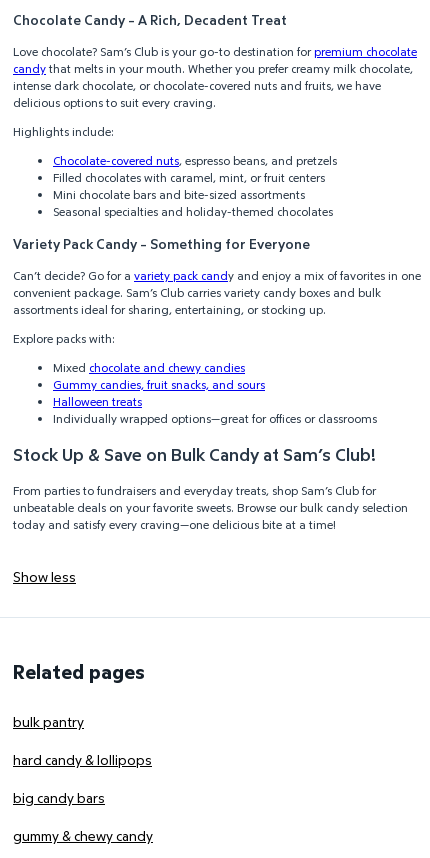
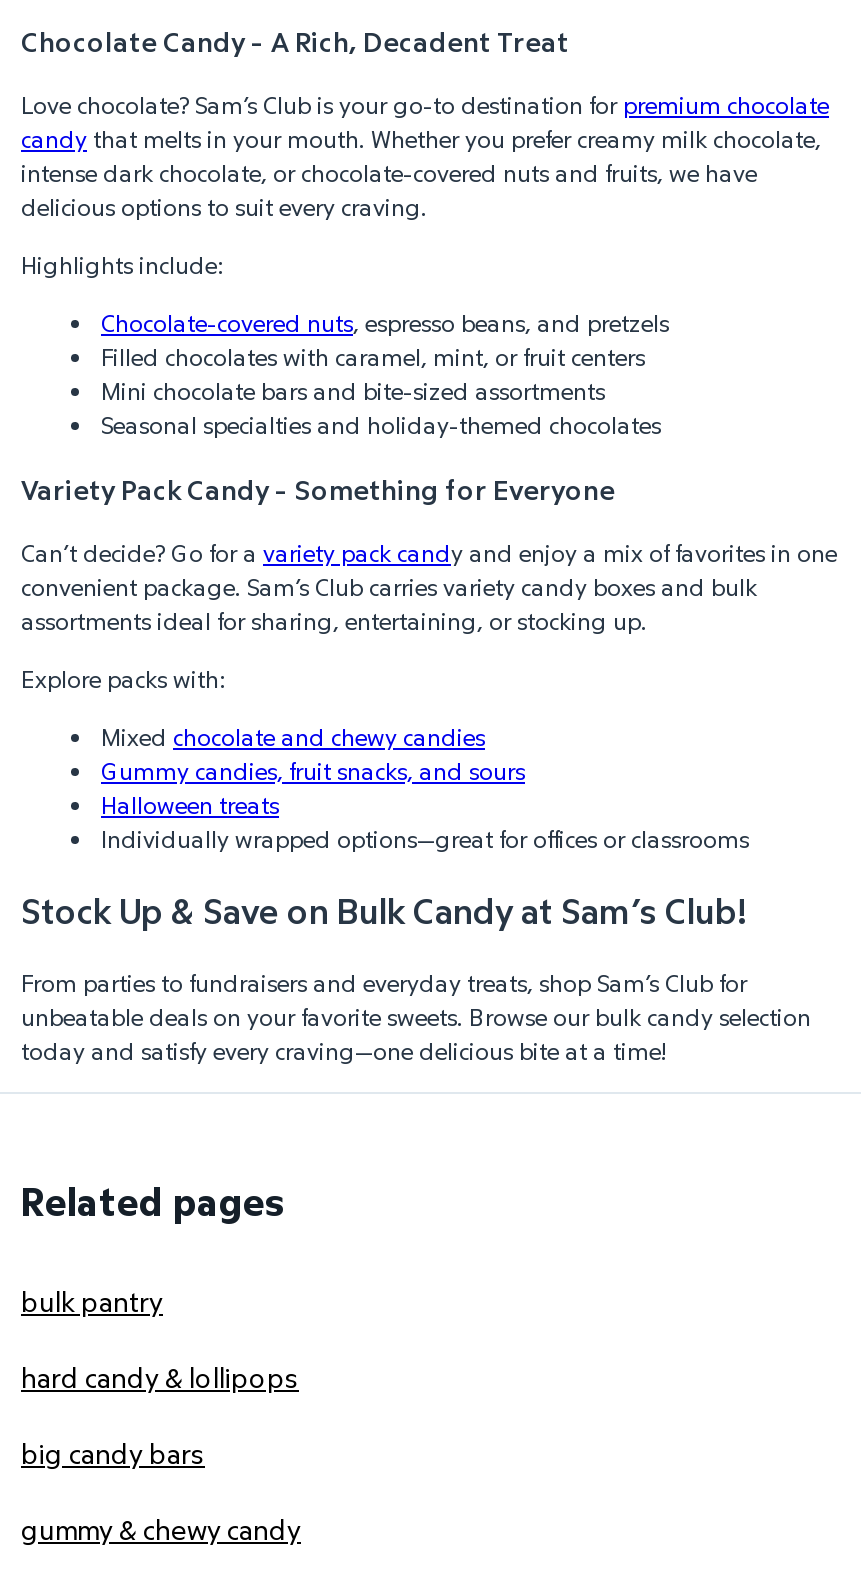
[13,567,76,586] Show less -> none

